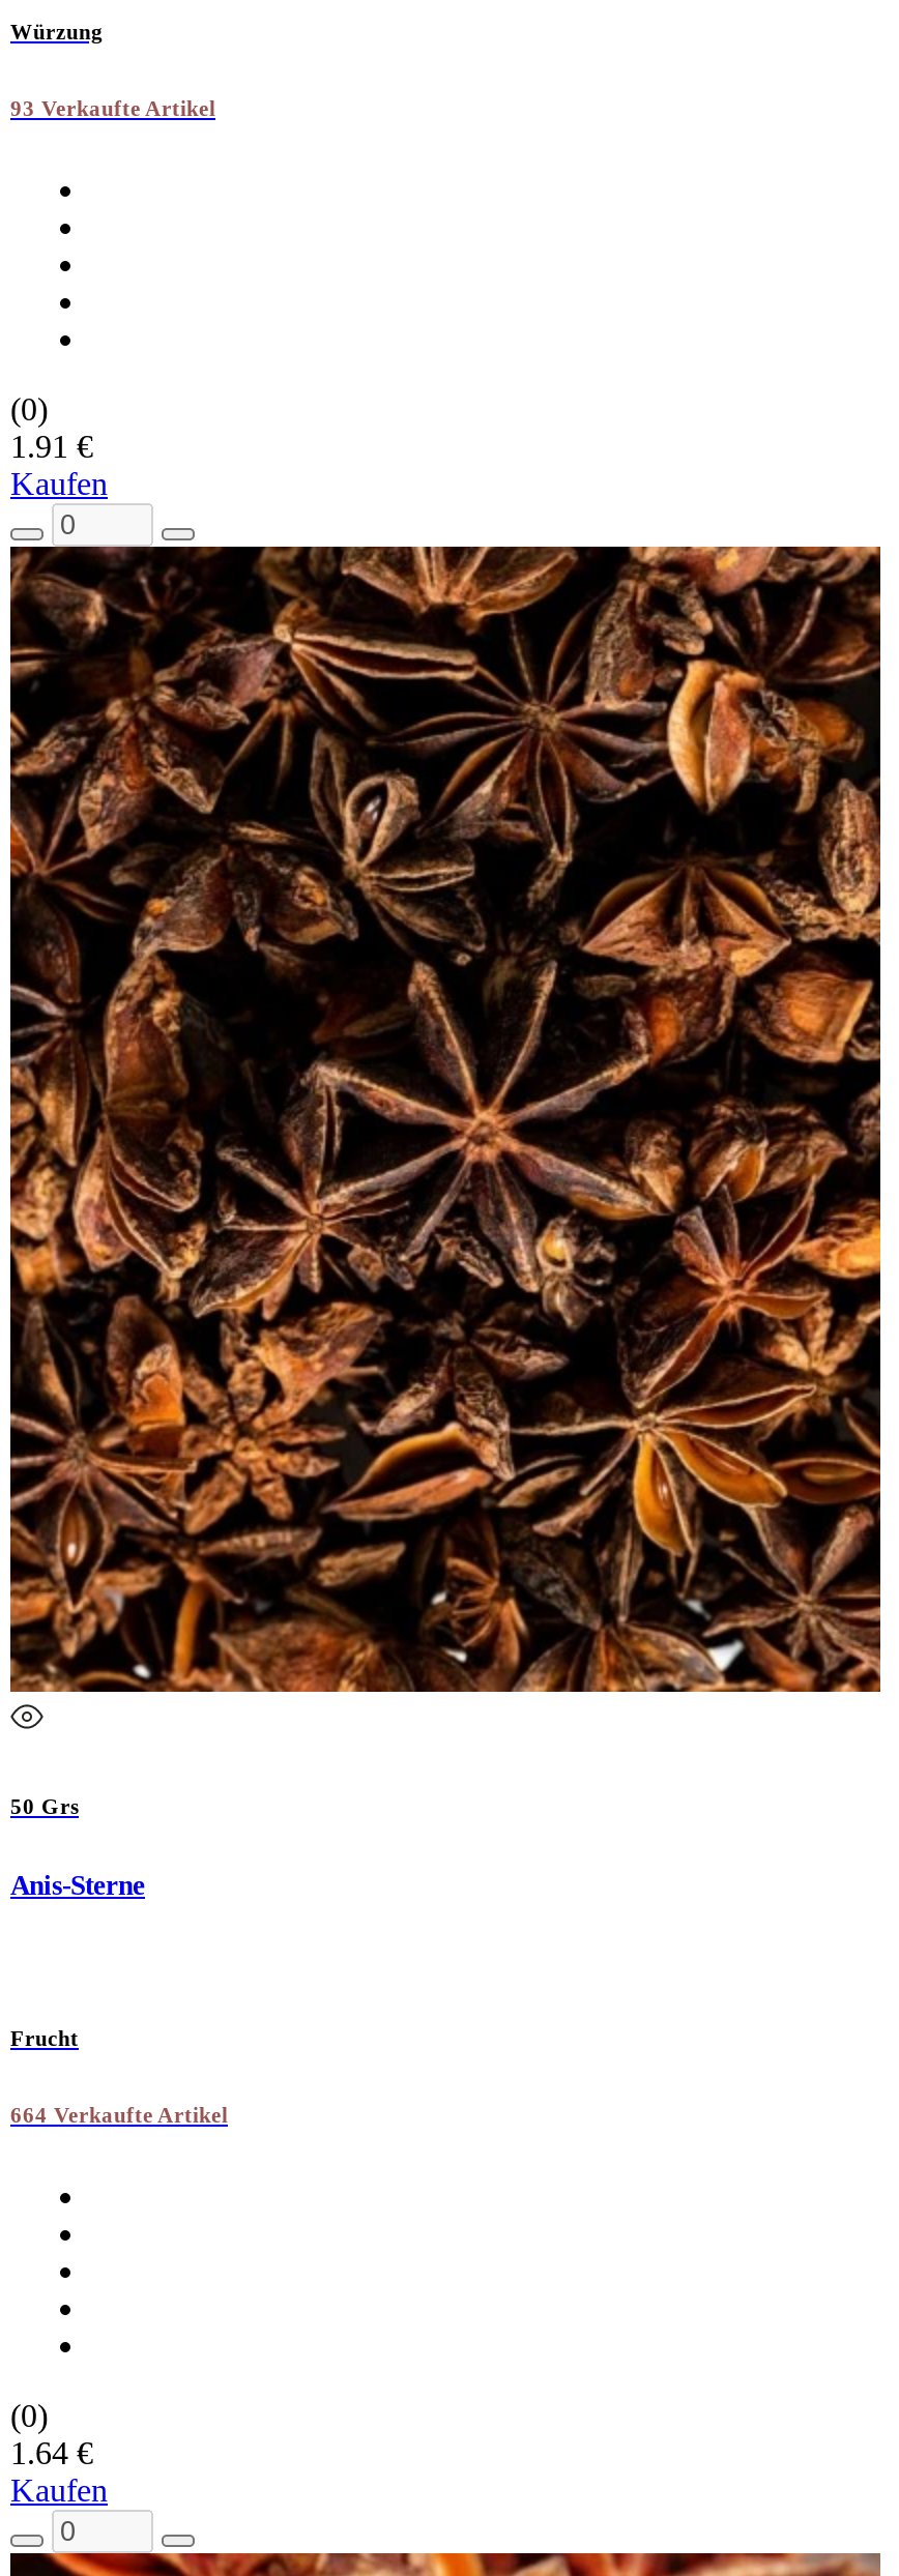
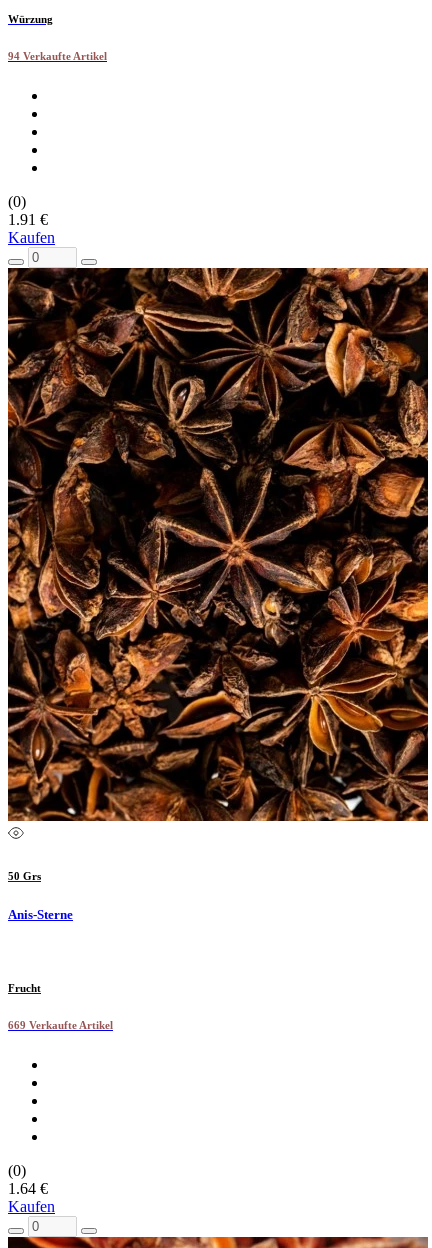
[10,96,215,121] 93 Verkaufte Artikel -> [8,50,107,62] 94 Verkaufte Artikel
[10,2102,228,2127] 664 Verkaufte Artikel -> [8,1019,113,1031] 669 Verkaufte Artikel

